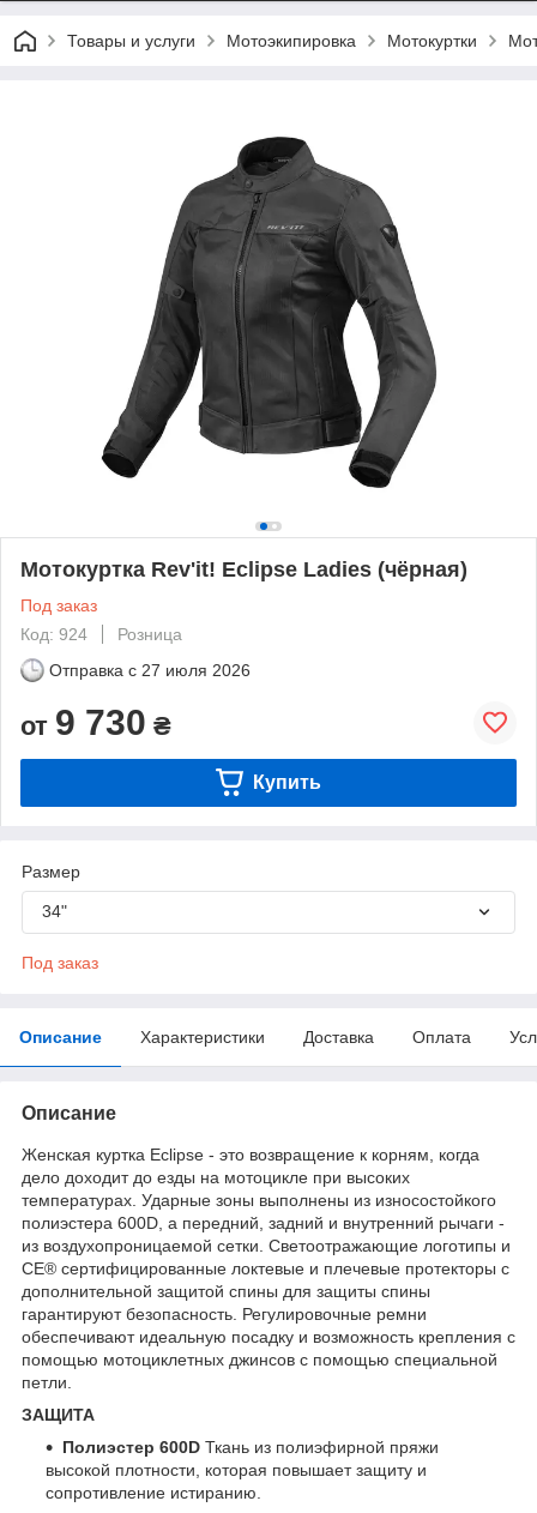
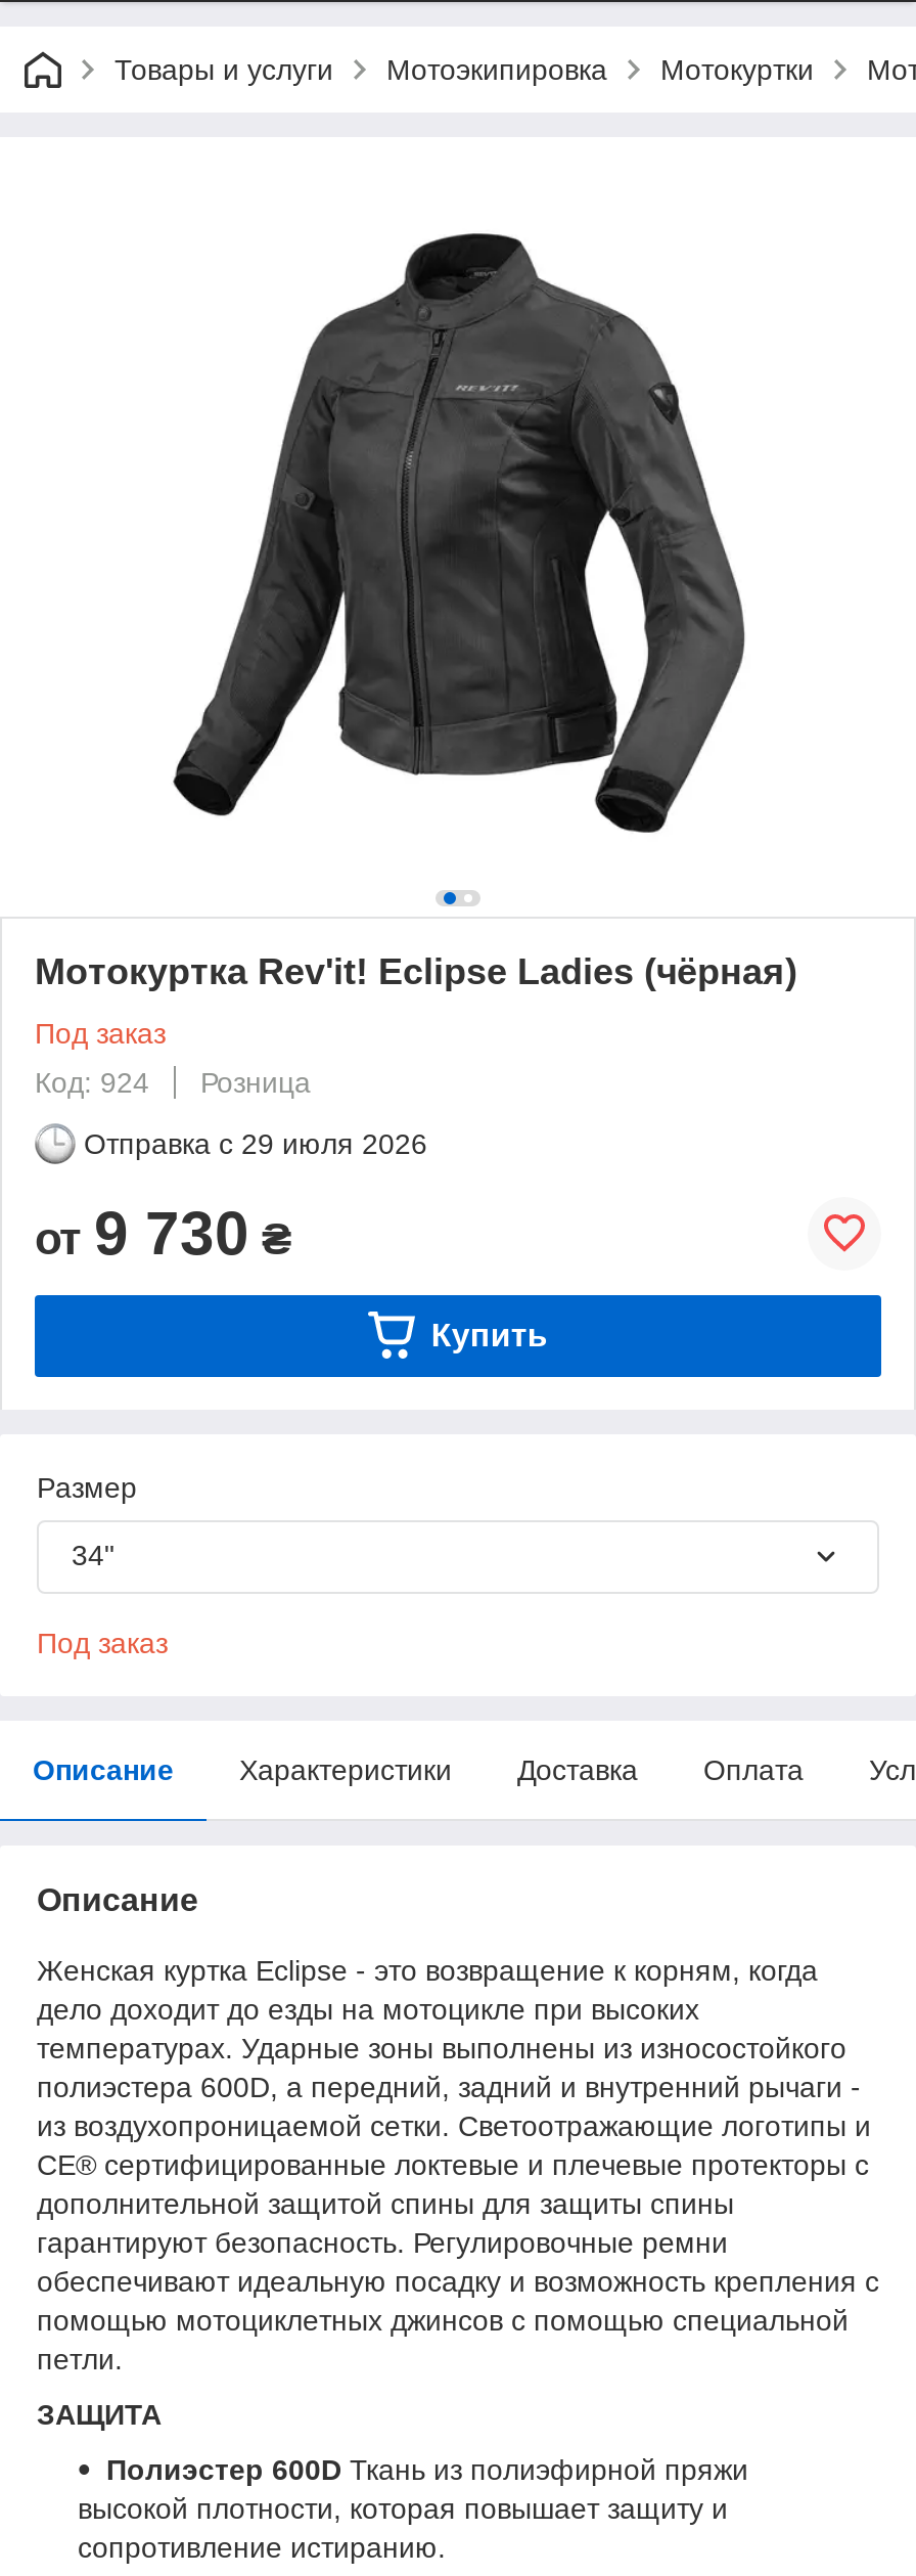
[49,660,251,680] Отправка с 27 июля 2026 -> [84,1127,427,1160] Отправка с 29 июля 2026

